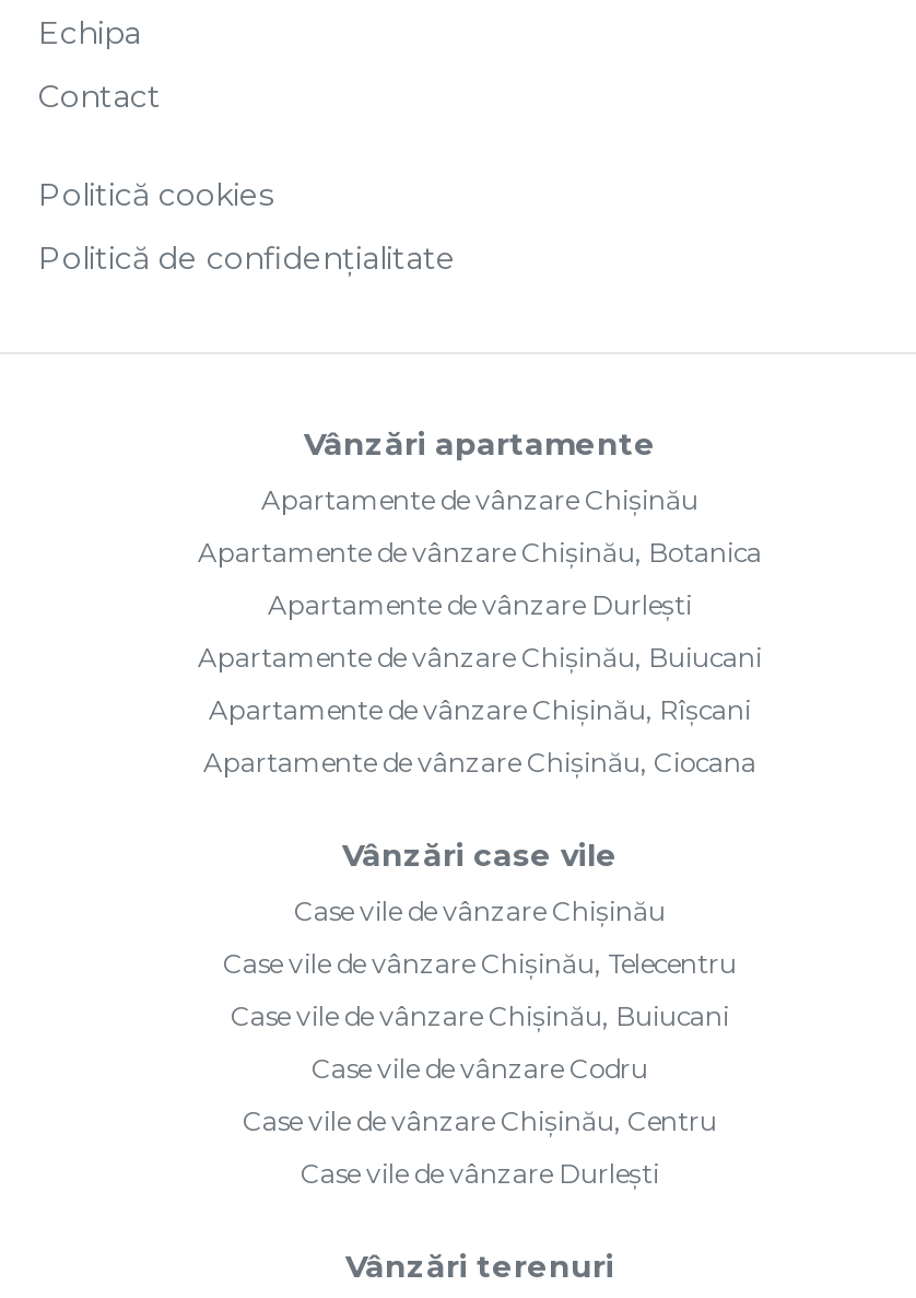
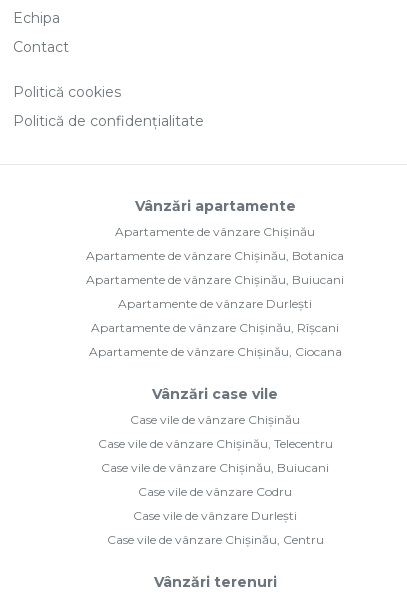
moved [268,588,692,621] -> [118,296,312,311]: Apartamente de vânzare Durlești
moved [198,641,762,674] -> [86,272,344,287]: Apartamente de vânzare Chișinău, Buiucani
moved [243,1104,717,1137] -> [106,532,323,547]: Case vile de vânzare Chișinău, Centru
moved [301,1157,659,1190] -> [133,508,297,523]: Case vile de vânzare Durlești

